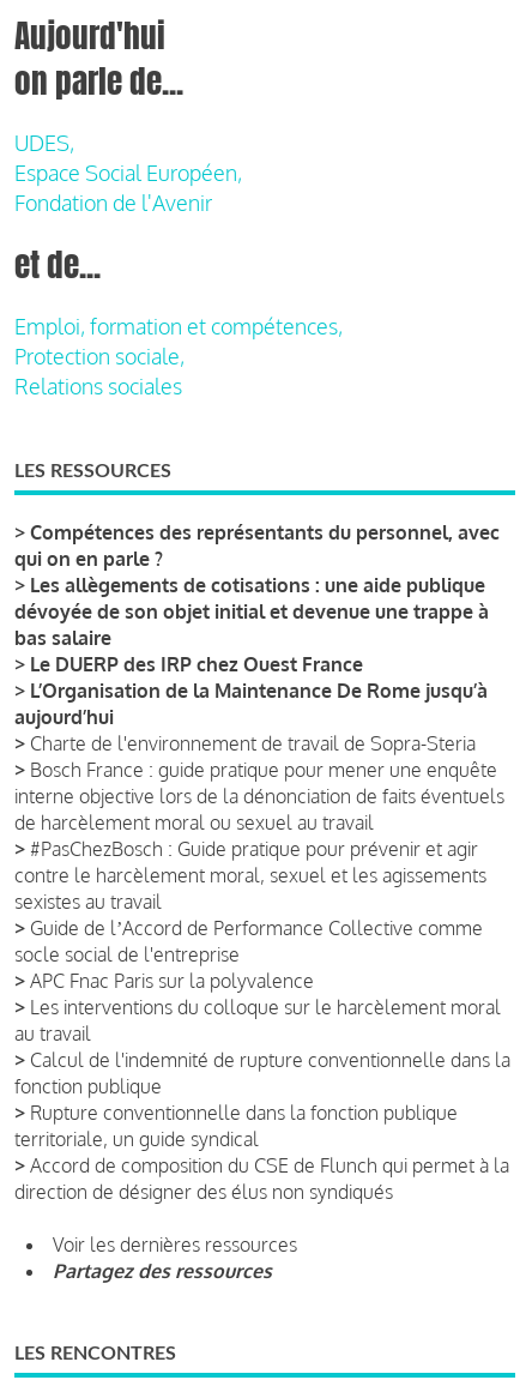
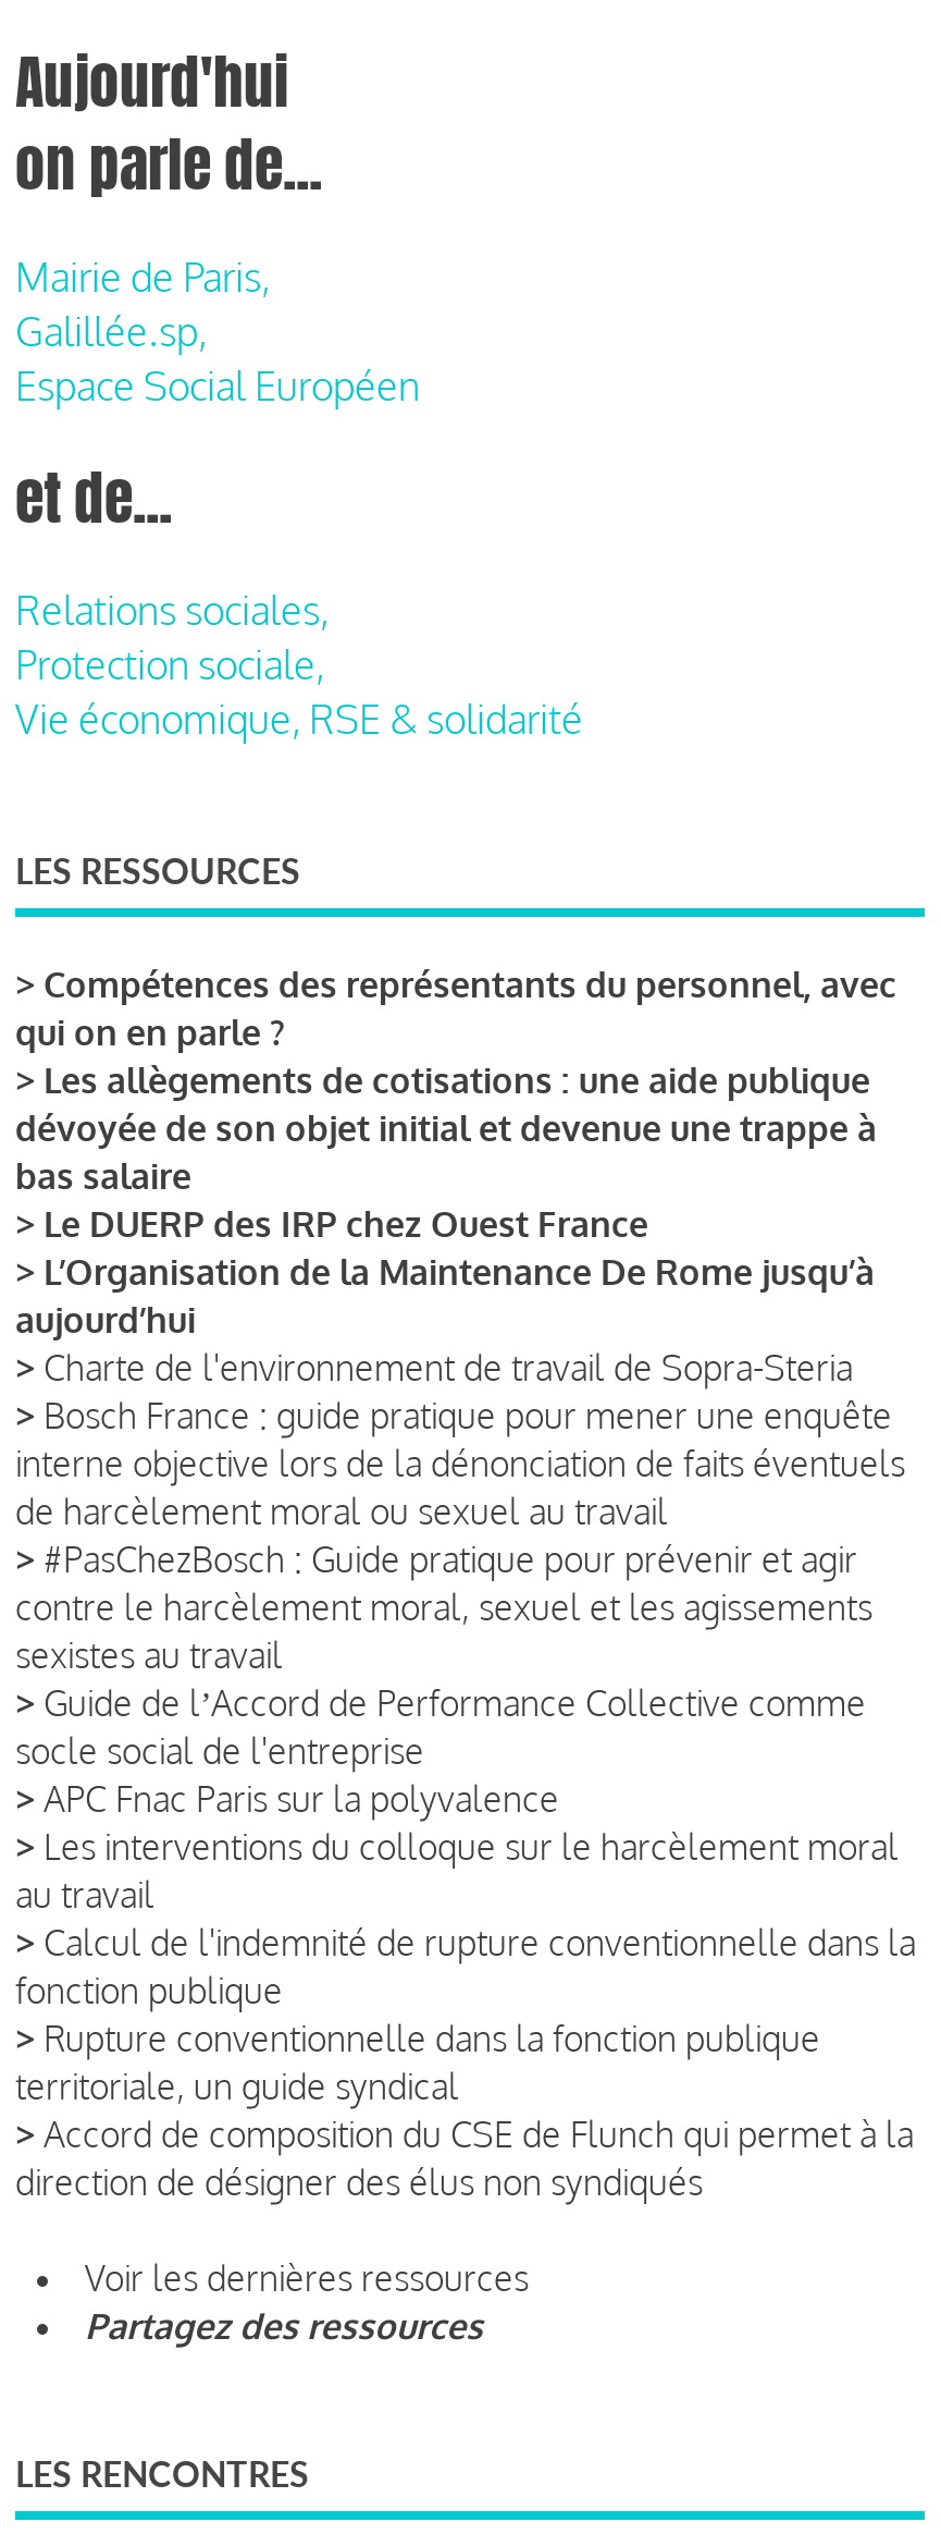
[14,129,242,216] UDES, | Espace Social Européen, | Fondation de l'Avenir -> [15,252,420,409] Mairie de Paris, | Galillée.sp, | Espace Social Européen
[14,313,343,339] Emploi, formation et compétences, -> [15,585,329,633] Relations sociales,
[14,373,182,399] Relations sociales -> [15,694,583,742] Vie économique, RSE & solidarité

